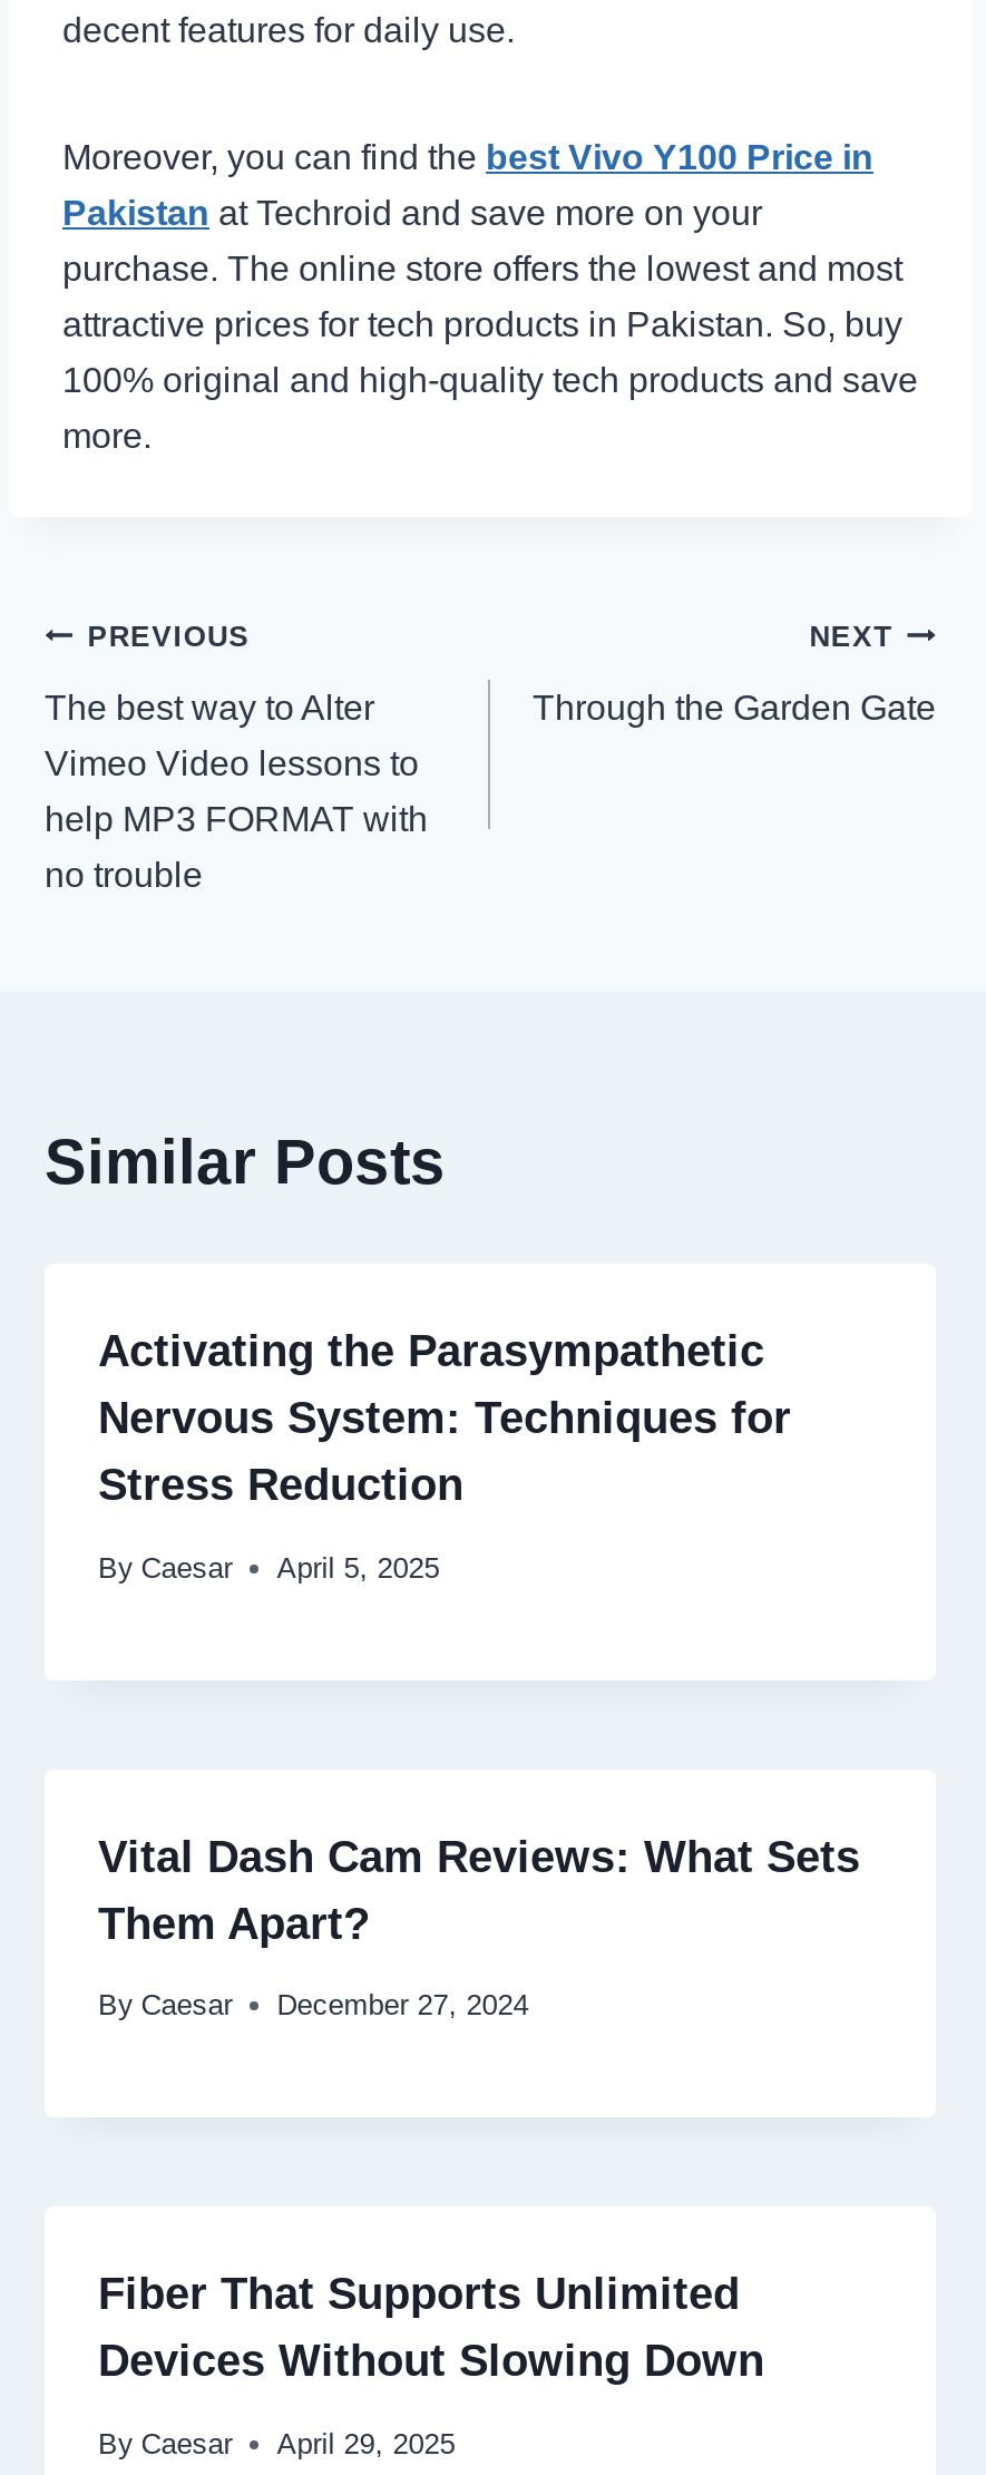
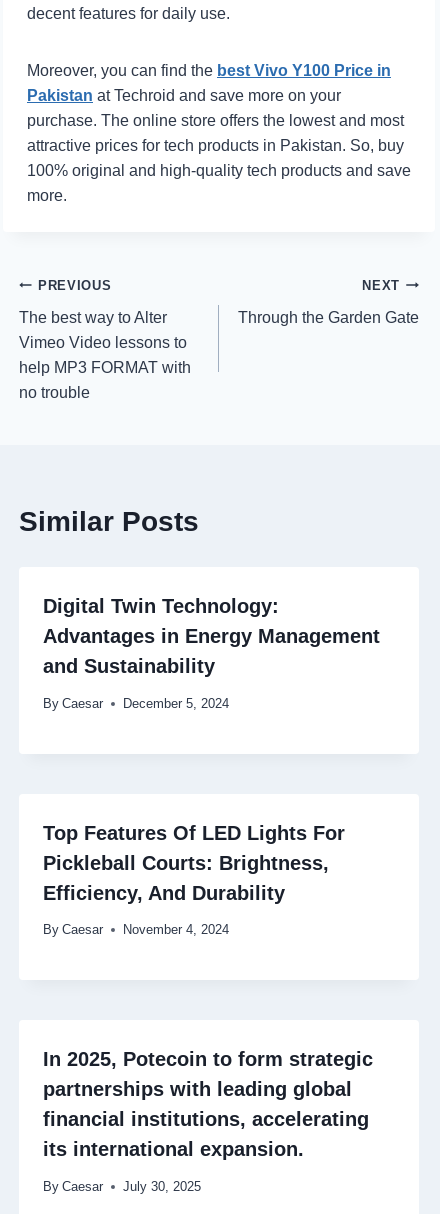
[98,1326,791,1508] Activating the Parasympathetic | Nervous System: Techniques for | Stress Reduction -> [43,595,380,677] Digital Twin Technology: | Advantages in Energy Management | and Sustainability
[98,1550,439,1584] By Caesar April 5, 2025 -> [43,695,229,710] By Caesar December 5, 2024
[98,1831,860,1947] Vital Dash Cam Reviews: What Sets | Them Apart? -> [43,821,345,903] Top Features Of LED Lights For | Pickleball Courts: Brightness, | Efficiency, And Durability
[98,1989,529,2022] By Caesar December 27, 2024 -> [43,922,229,937] By Caesar November 4, 2024
[98,2270,764,2385] Fiber That Supports Unlimited | Devices Without Slowing Down -> [43,1048,373,1160] In 2025, Potecoin to form strategic | partnerships with leading global | financial institutions, accelerating | its international expansion.
[98,2427,455,2461] By Caesar April 29, 2025 -> [43,1179,201,1194] By Caesar July 30, 2025

